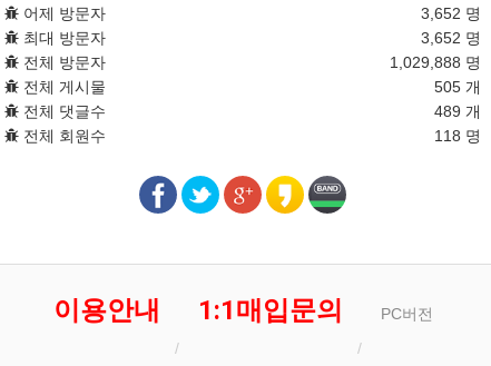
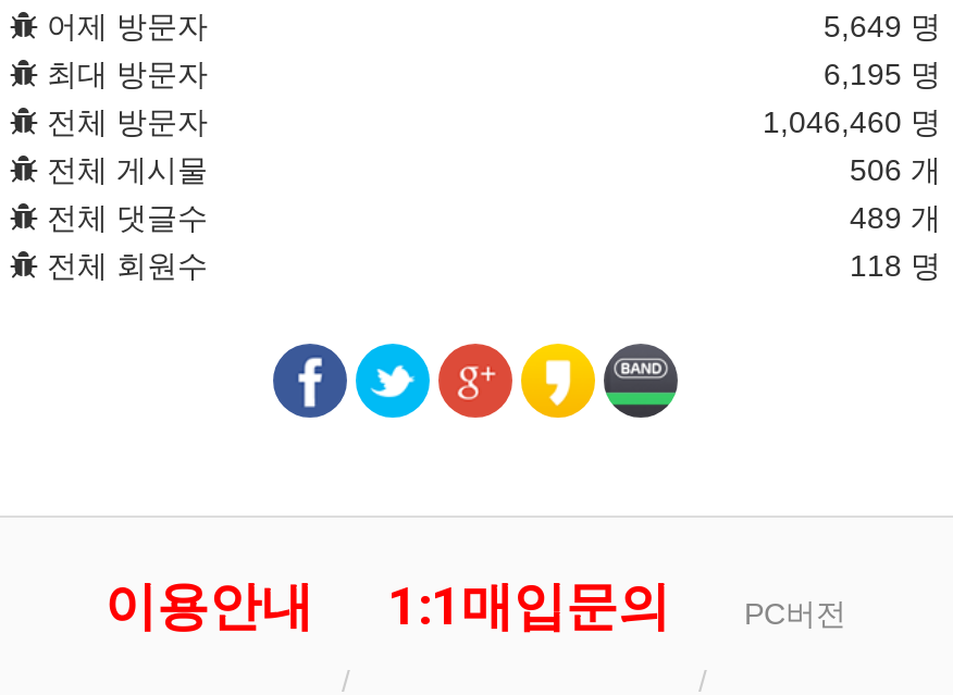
[421,4,481,22] 3,652 명 -> [824,9,941,44] 5,649 명
[421,29,481,47] 3,652 명 -> [824,57,941,91] 6,195 명
[390,53,481,71] 1,029,888 명 -> [763,104,941,139] 1,046,460 명
[434,78,481,96] 505 개 -> [850,152,941,187] 506 개

